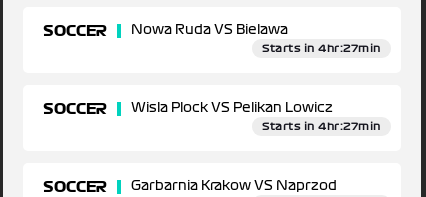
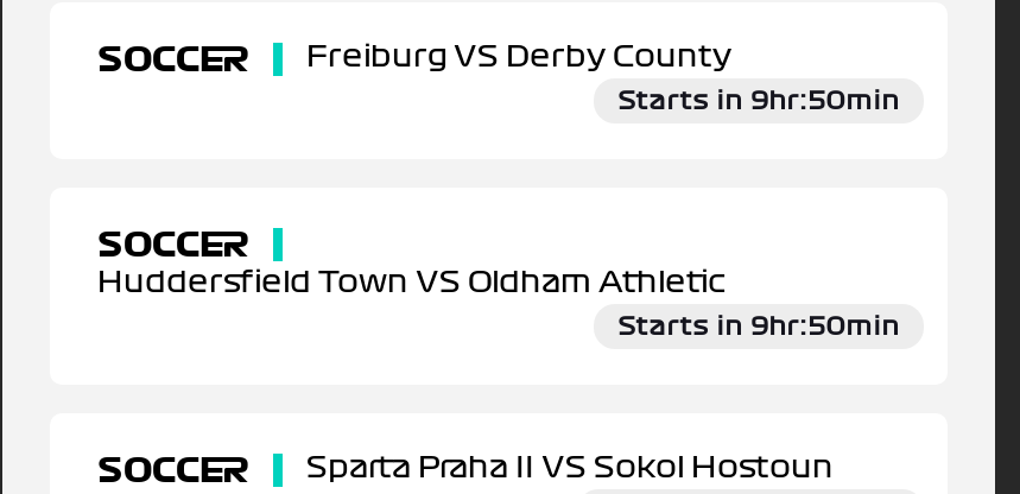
[131,24,288,36] Nowa Ruda VS Bielawa -> [306,43,731,71] Freiburg VS Derby County
[262,43,381,54] Starts in 4hr:27min -> [618,88,900,114] Starts in 9hr:50min
[131,102,333,114] Wisla Plock VS Pelikan Lowicz -> [97,268,727,297] Huddersfield Town VS Oldham Athletic
[262,121,381,132] Starts in 4hr:27min -> [618,313,900,340] Starts in 9hr:50min
[131,180,337,192] Garbarnia Krakow VS Naprzod -> [306,454,834,482] Sparta Praha II VS Sokol Hostoun

